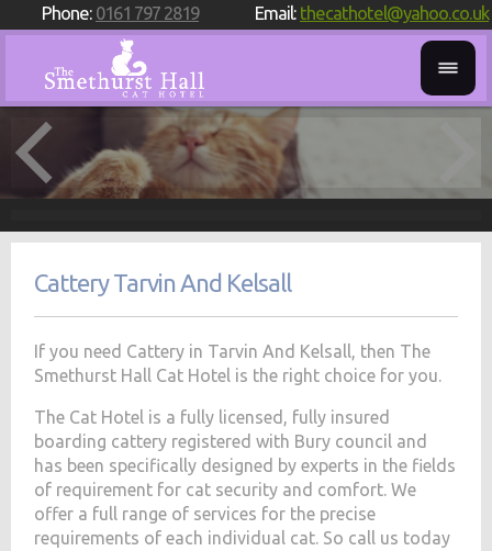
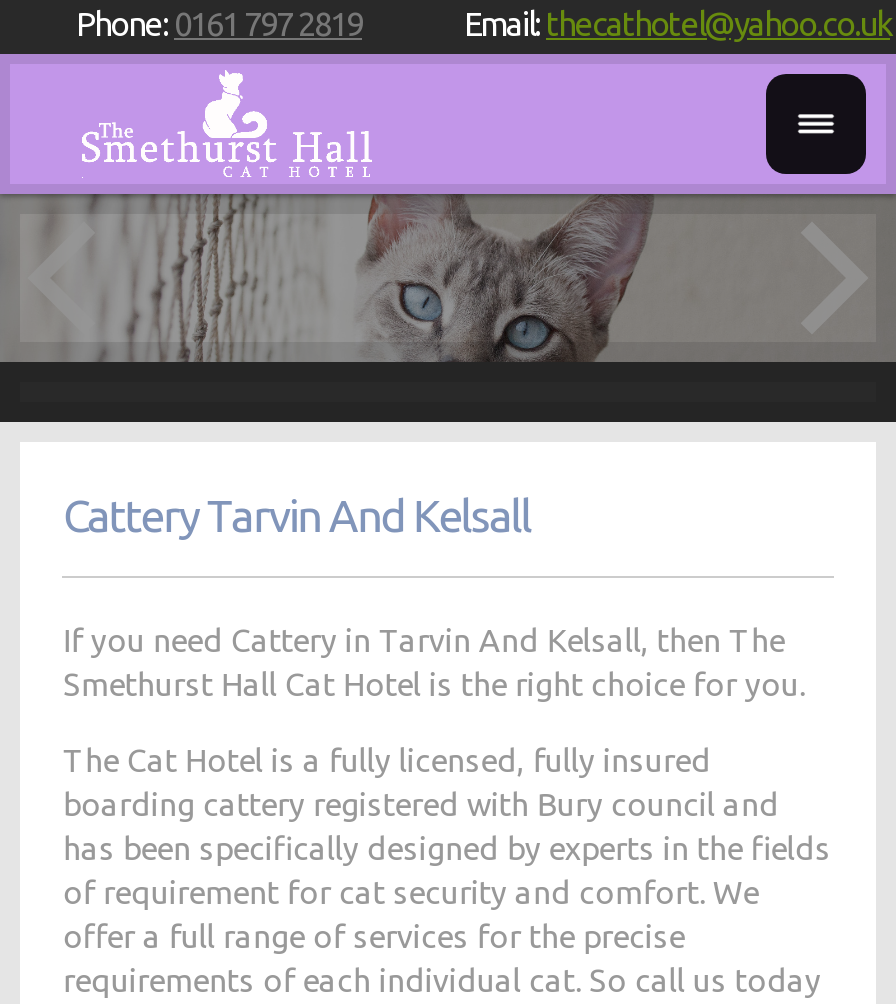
[3,106,358,199] [image] -> [6,194,654,364] [image]

